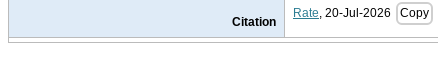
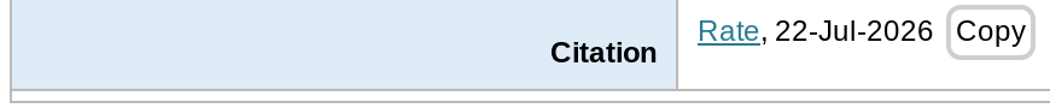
[293,6,429,20] Rate, 20-Jul-2026 Copy -> [698,14,1026,48] Rate, 22-Jul-2026 Copy

